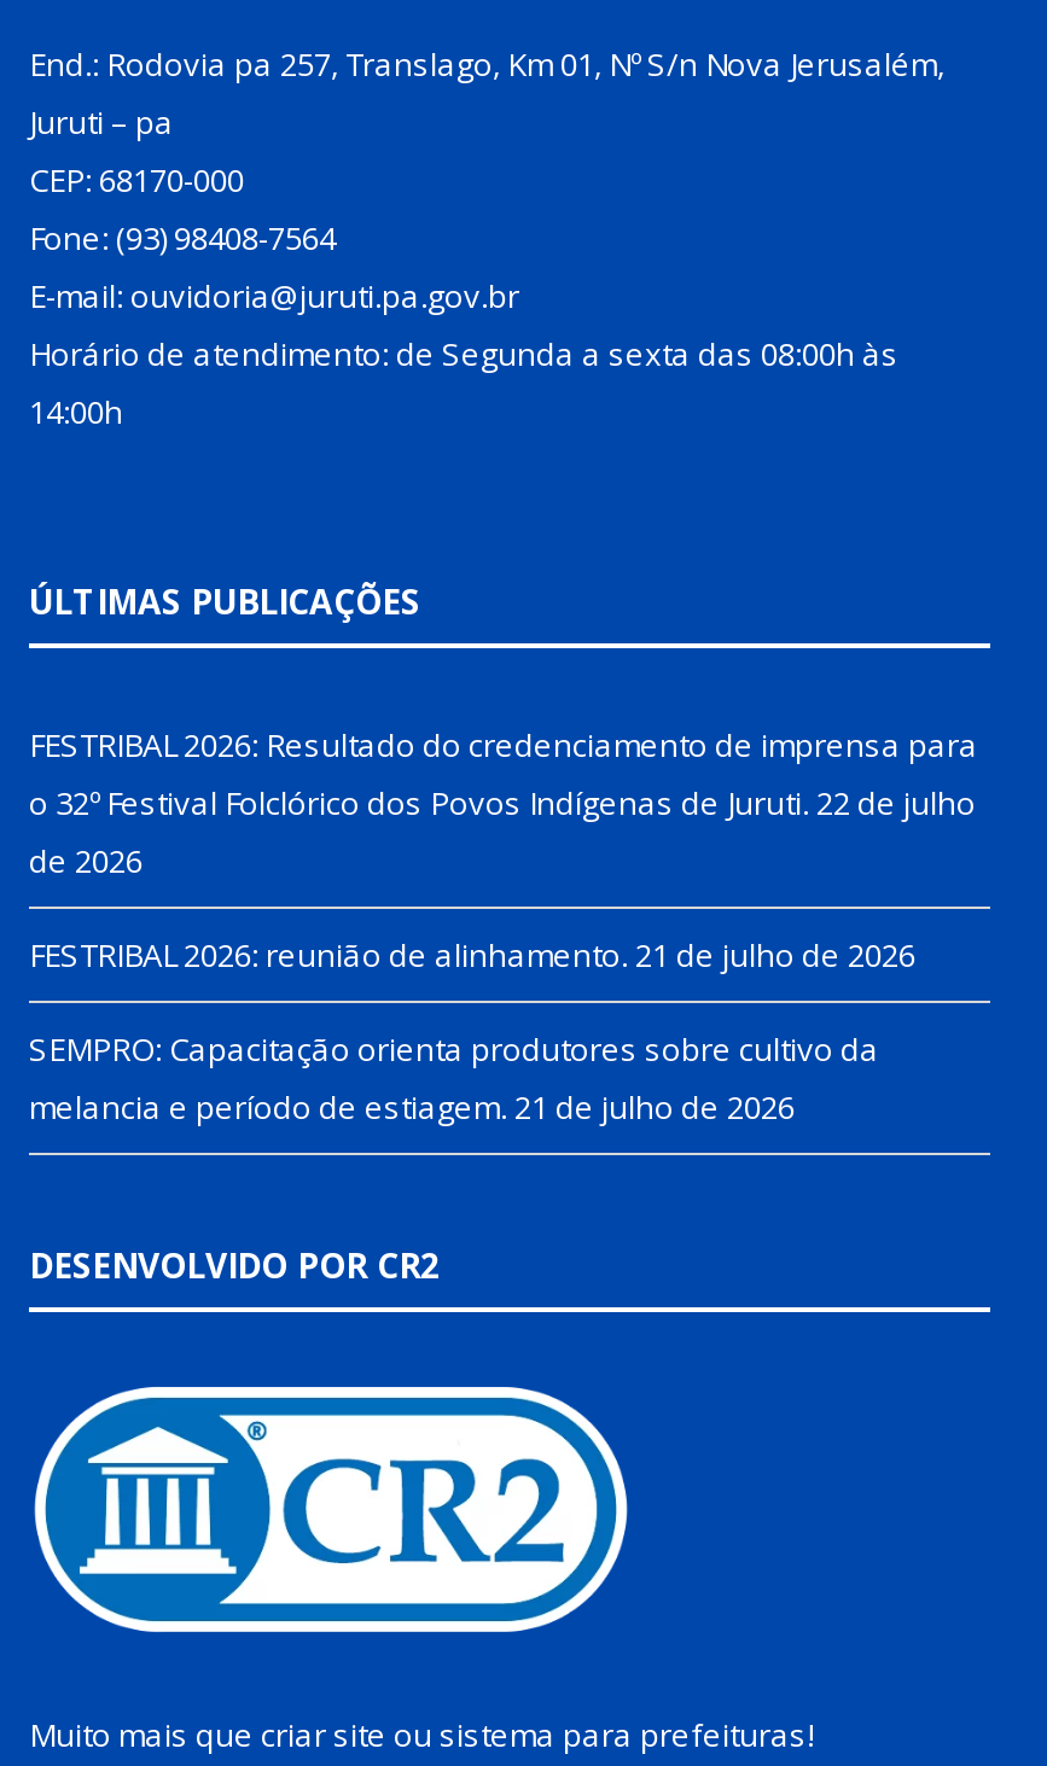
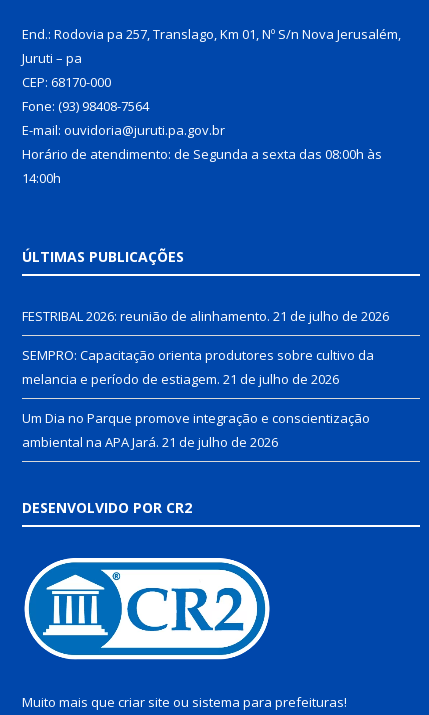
[29,722,978,881] FESTRIBAL 2026: Resultado do credenciamento de imprensa para | o 32º Festival Folclórico dos Povos Indígenas de Juruti. 22 de julho | de 2026 -> none
moved [29,932,915,1127] -> [22,306,389,387]: FESTRIBAL 2026: reunião de alinhamento. 21 de julho de 2026 | SEMPRO: Capacitação orienta produtores sobre cultivo da | melancia e período de estiagem. 21 de julho de 2026
none -> [22,408,370,450] Um Dia no Parque promove integração e conscientização | ambiental na APA Jará. 21 de julho de 2026

